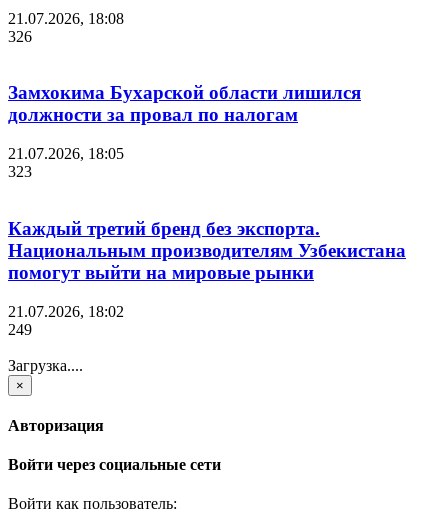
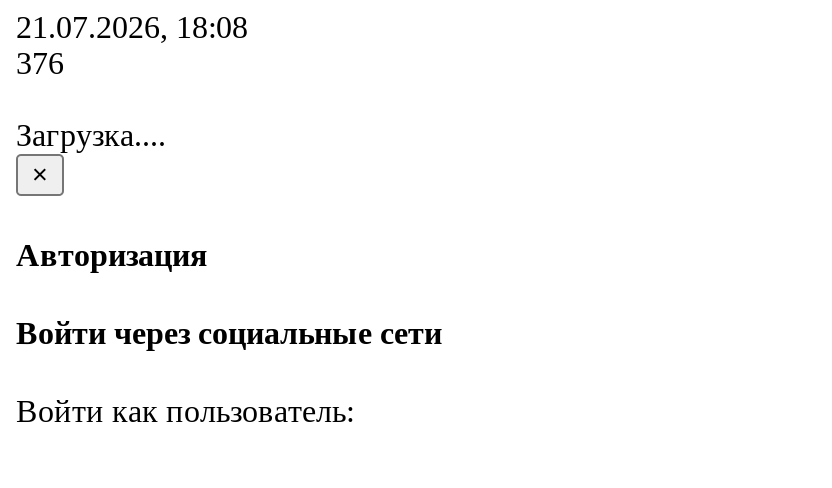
[8,28,406,337] 326 | Замхокима Бухарской области лишился | должности за провал по налогам | 21.07.2026, 18:05 | 323 | Каждый третий бренд без экспорта. | Национальным производителям Узбекистана | помогут выйти на мировые рынки | 21.07.2026, 18:02 | 249 -> [16,45,64,79] 376

